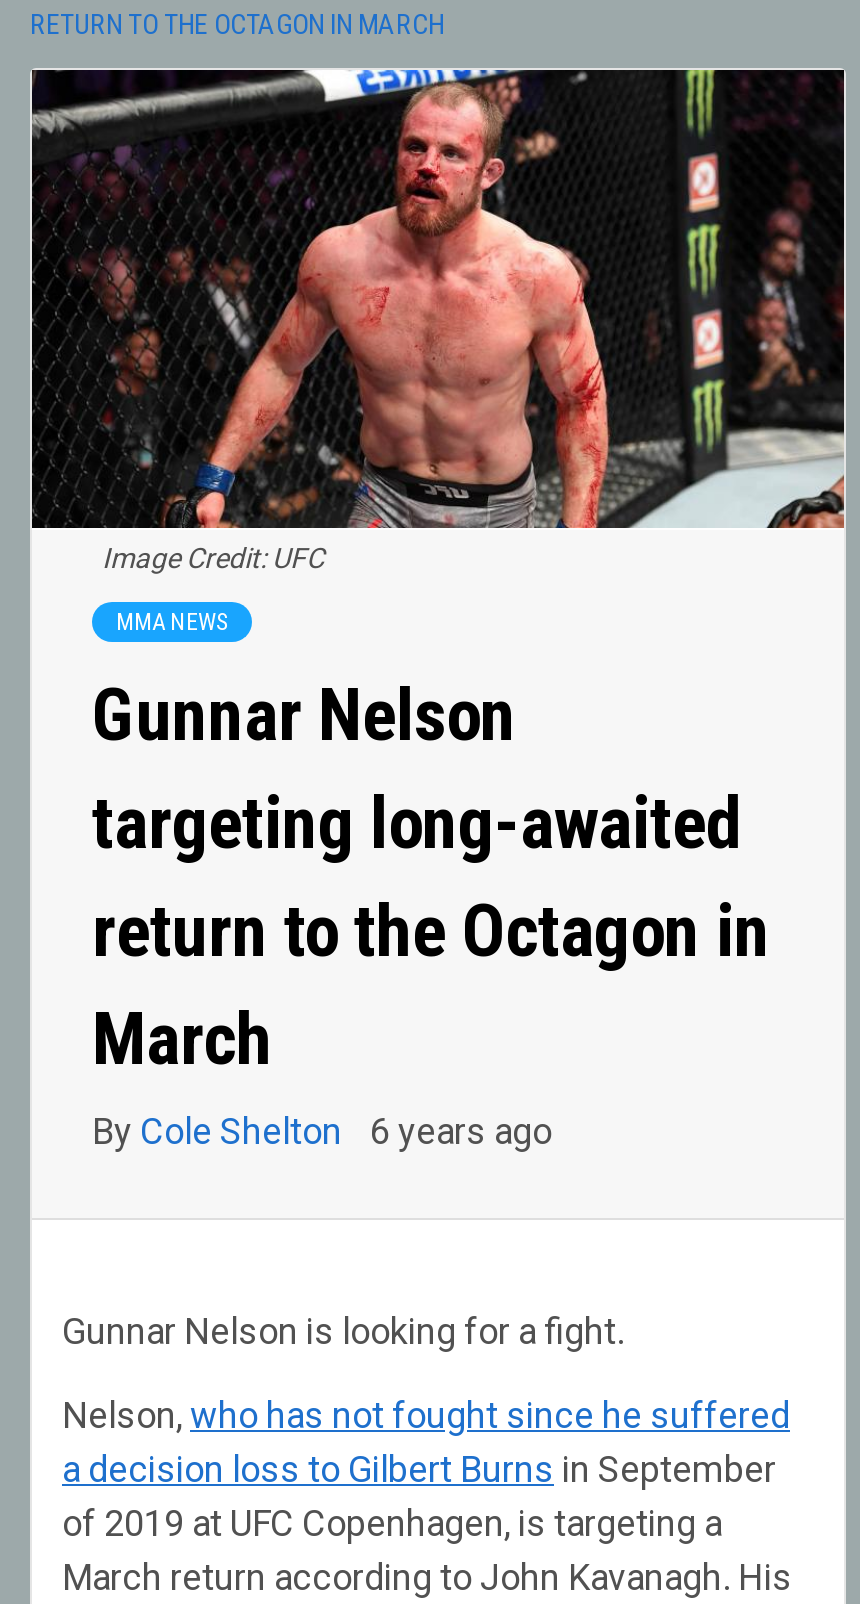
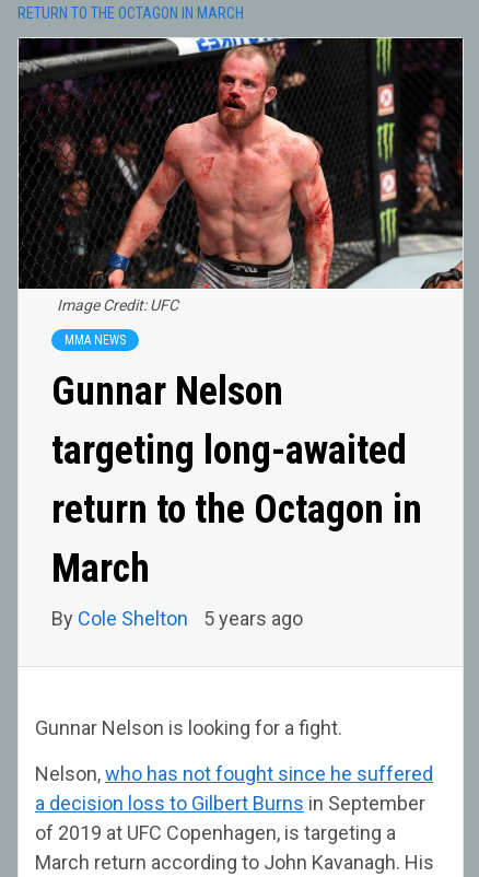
[92,1110,552,1152] By Cole Shelton 6 years ago -> [51,607,303,630] By Cole Shelton 5 years ago

